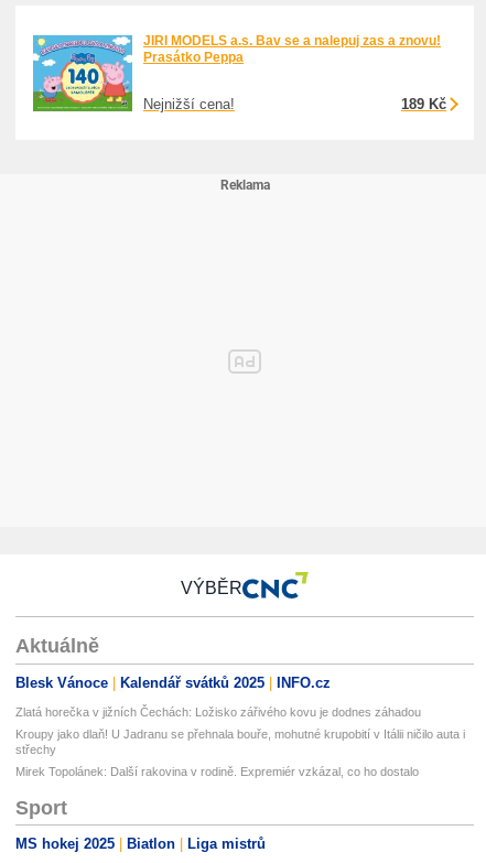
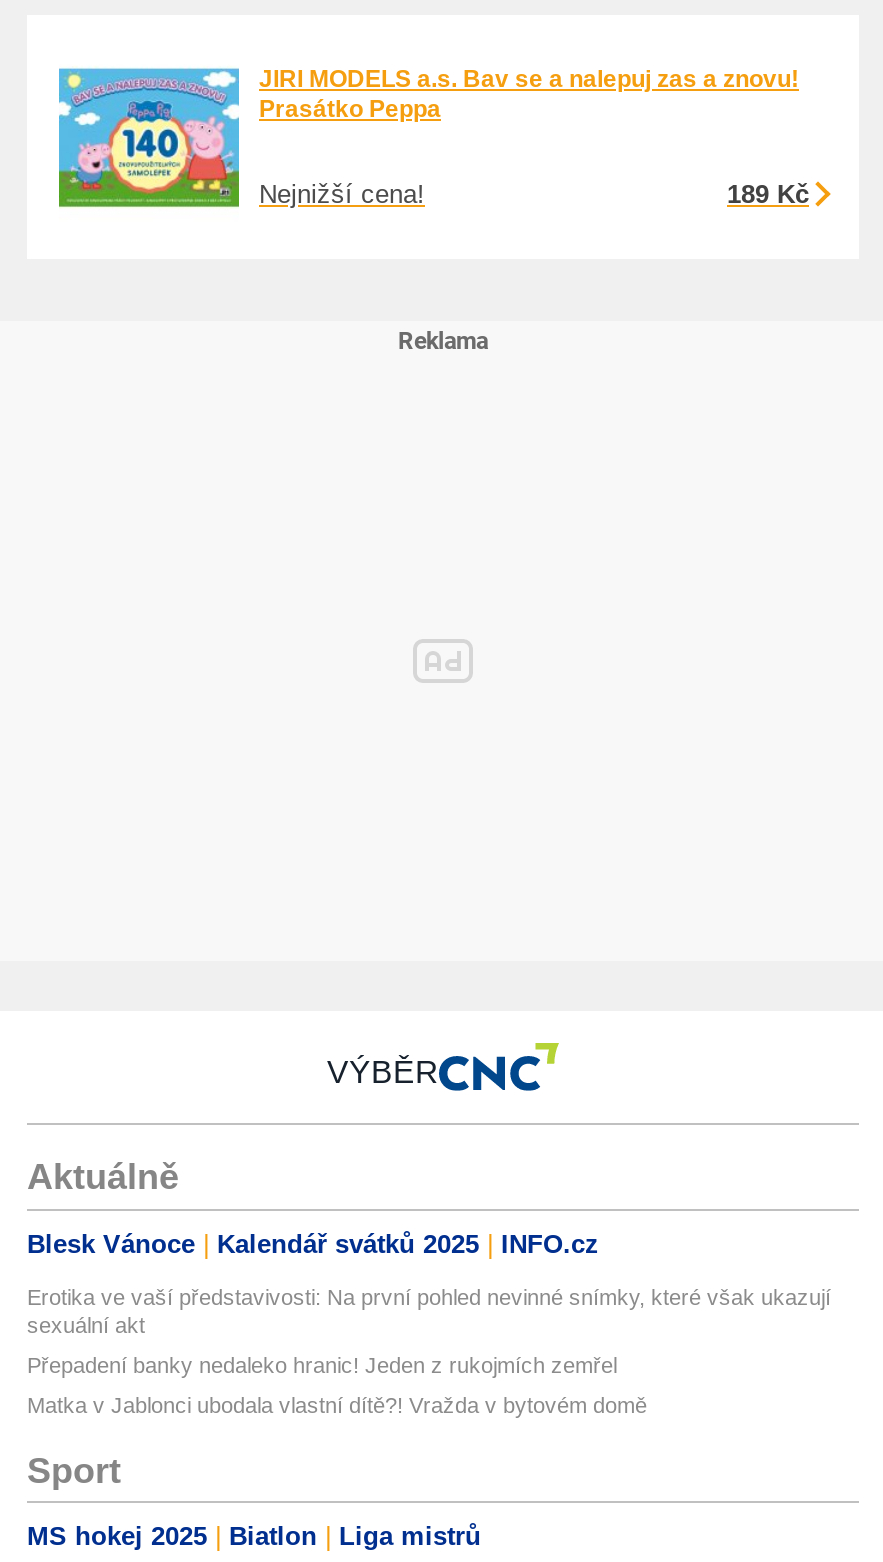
[15,705,421,718] Zlatá horečka v jižních Čechách: Ložisko zářivého kovu je dodnes záhadou -> [27,1284,831,1336] Erotika ve vaší představivosti: Na první pohled nevinné snímky, které však ukazují | sexuální akt
[15,727,465,756] Kroupy jako dlaň! U Jadranu se přehnala bouře, mohutné krupobití v Itálii ničilo auta i | střechy -> [27,1352,617,1376] Přepadení banky nedaleko hranic! Jeden z rukojmích zemřel
[15,765,419,778] Mirek Topolánek: Další rakovina v rodině. Expremiér vzkázal, co ho dostalo -> [27,1392,647,1416] Matka v Jablonci ubodala vlastní dítě?! Vražda v bytovém domě

